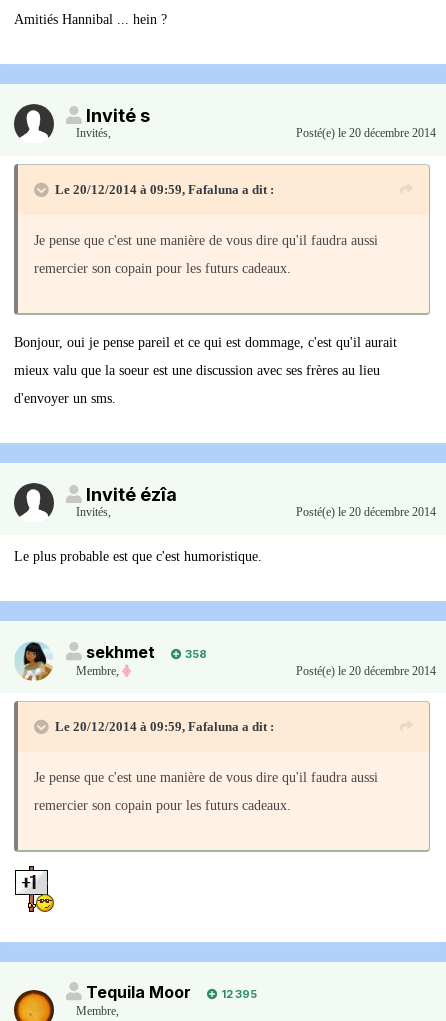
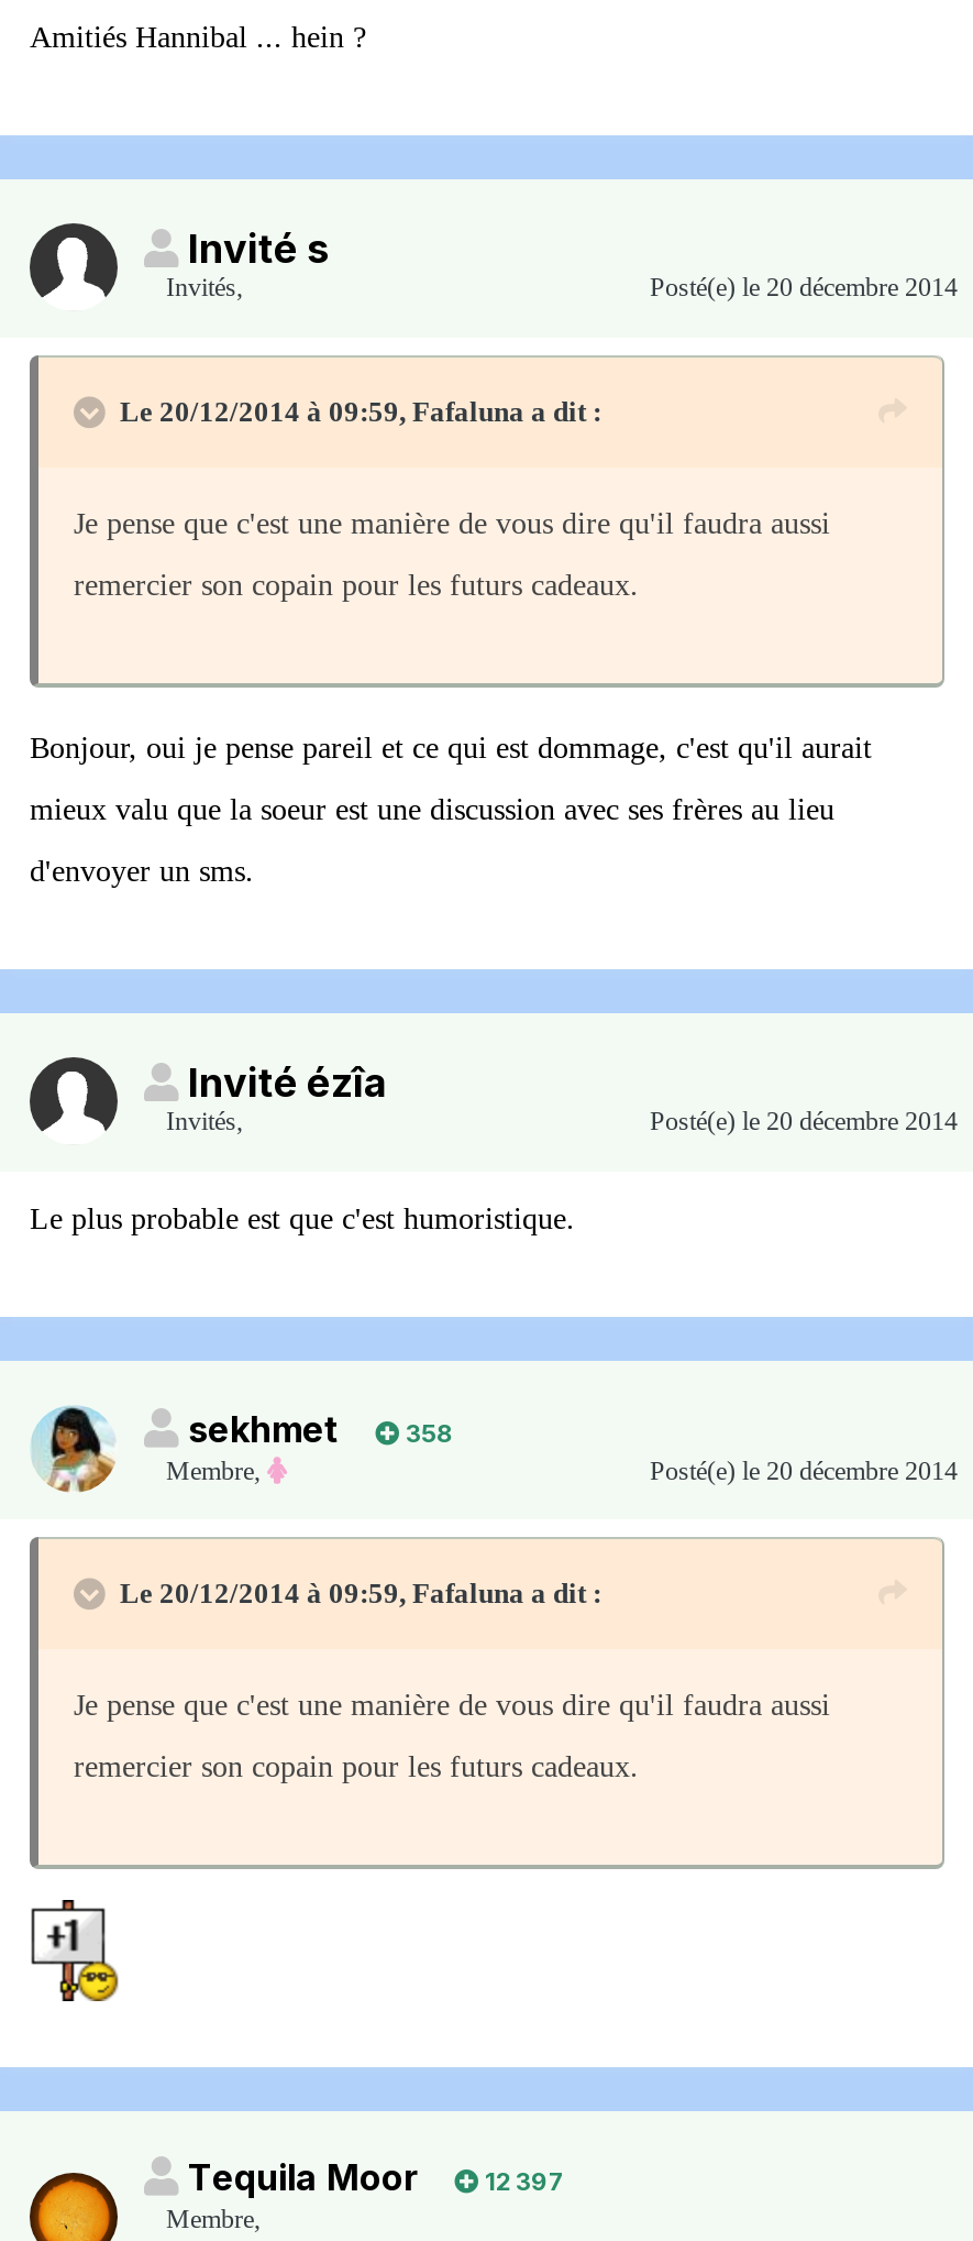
[86,982,257,1002] Tequila Moor 12 395 -> [188,2156,566,2200] Tequila Moor 12 397

